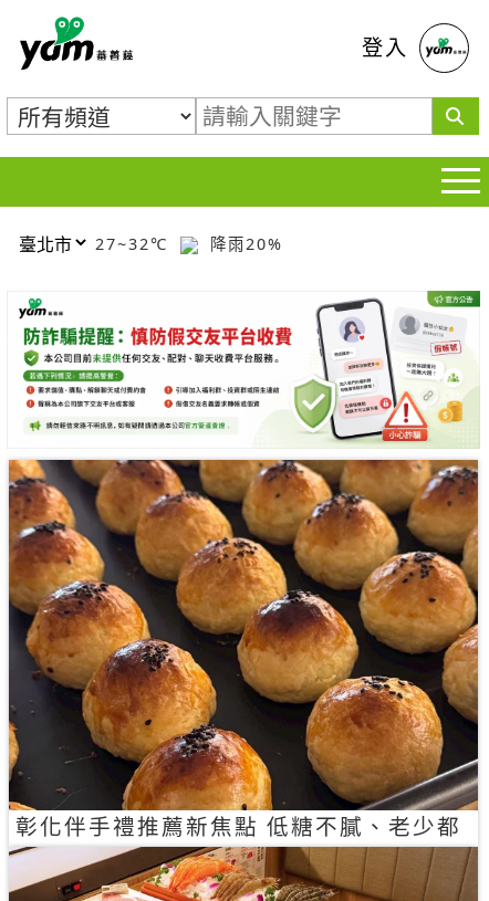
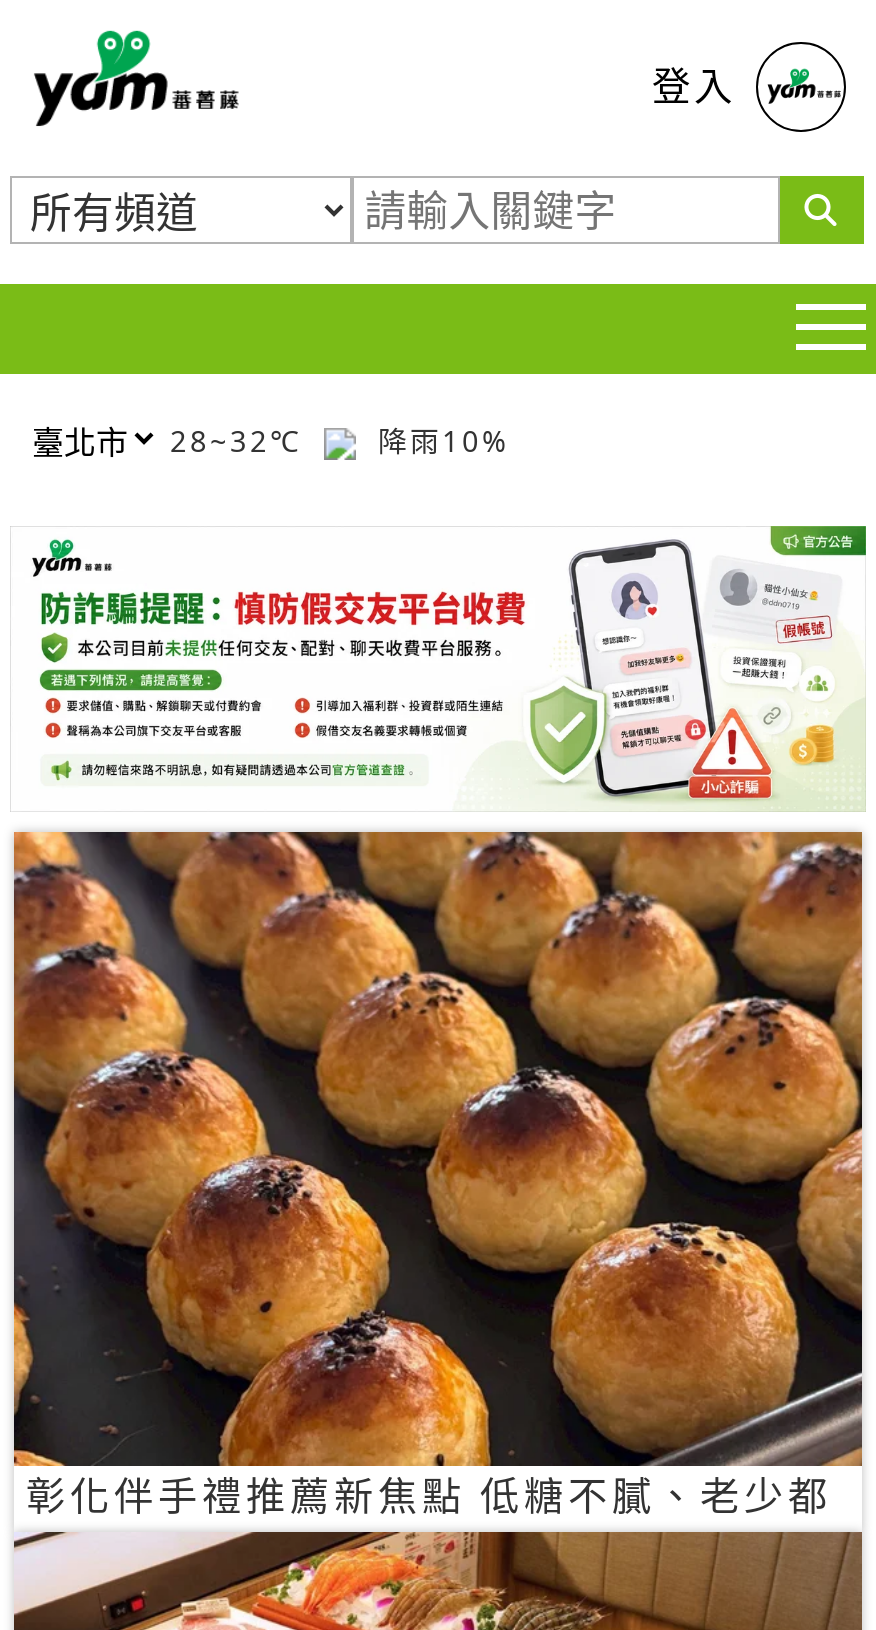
[95,233,175,254] 27~32℃ -> [170,421,314,459] 28~32℃
[204,233,283,254] 降雨20% -> [366,421,510,459] 降雨10%

